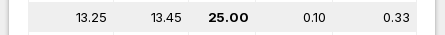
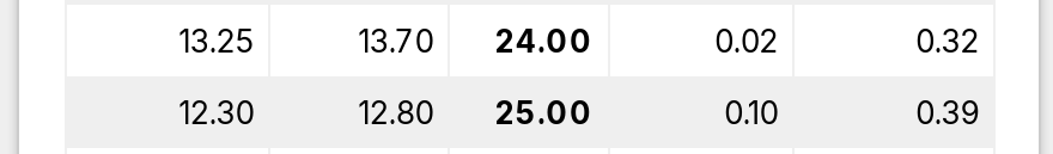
[150,9,182,25] 13.45 -> [178,21,979,131] 13.70 | 24.00 | 0.02 | 0.32 | 12.30 | 12.80
[383,9,410,25] 0.33 -> [915,93,979,131] 0.39

